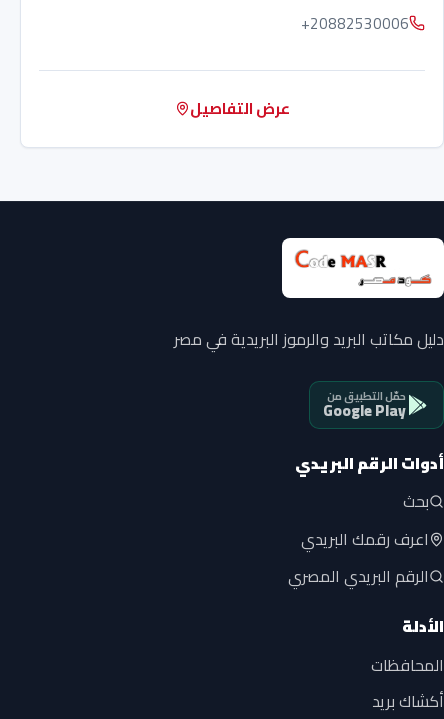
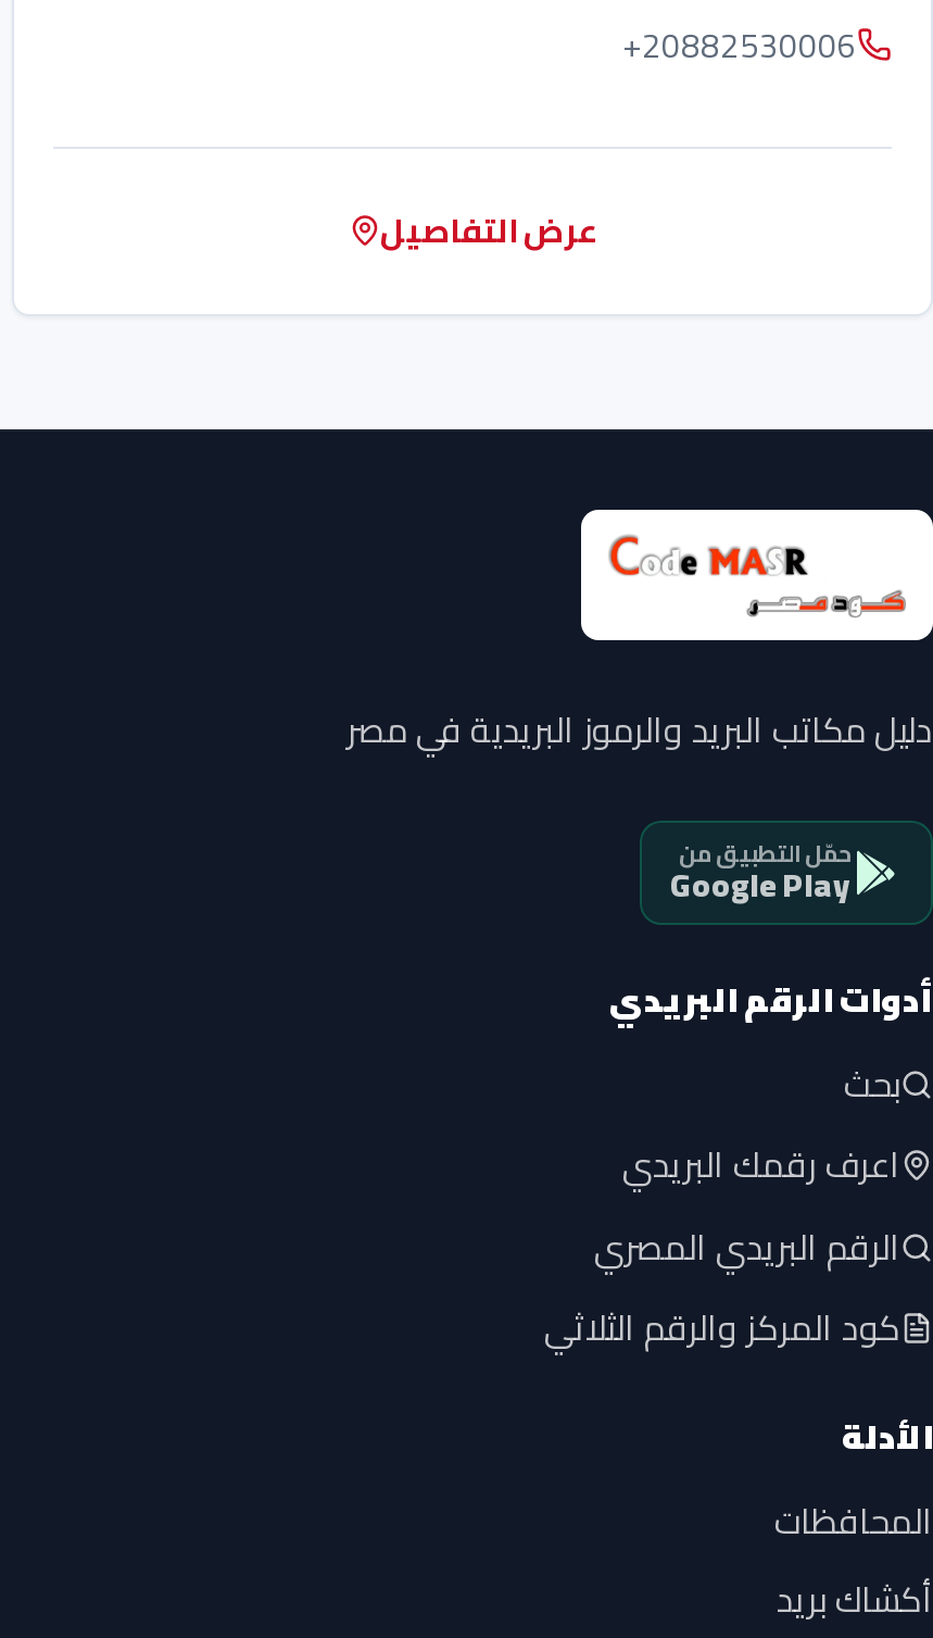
none -> [544,1295,900,1360] كود المركز والرقم الثلاثي

